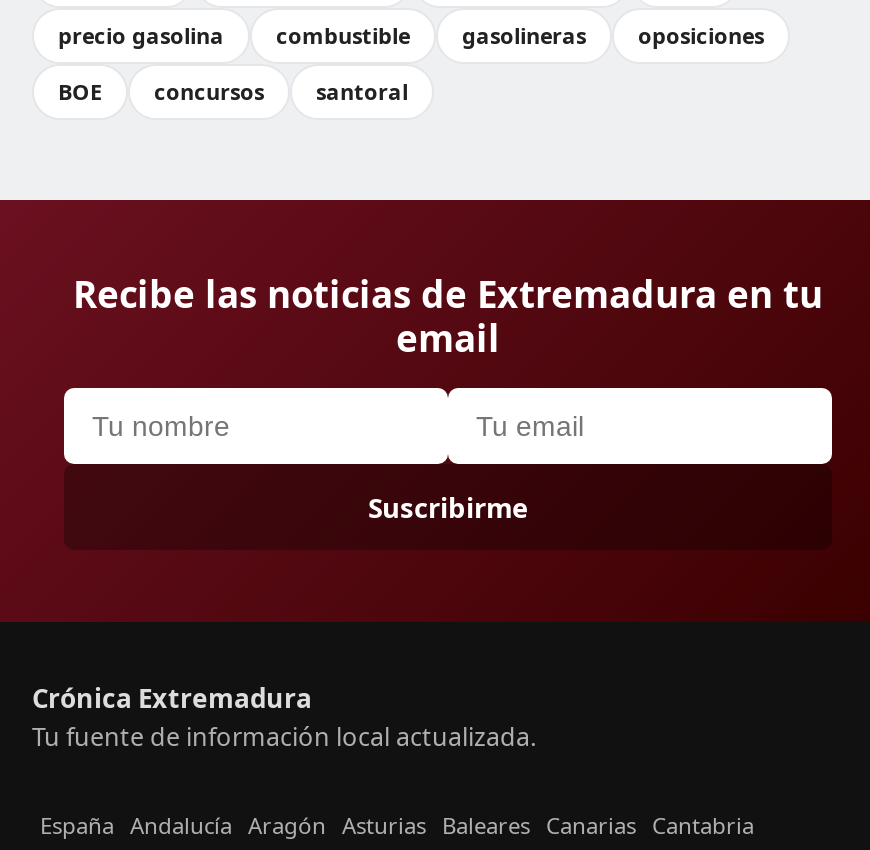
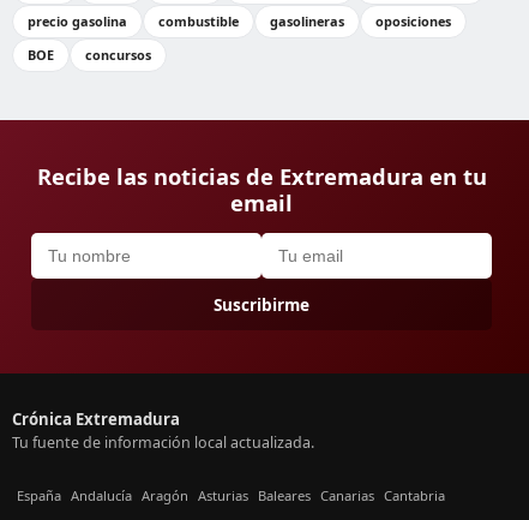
[316,76,408,106] santoral -> none

